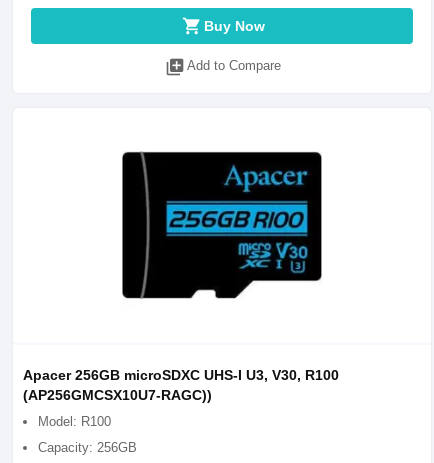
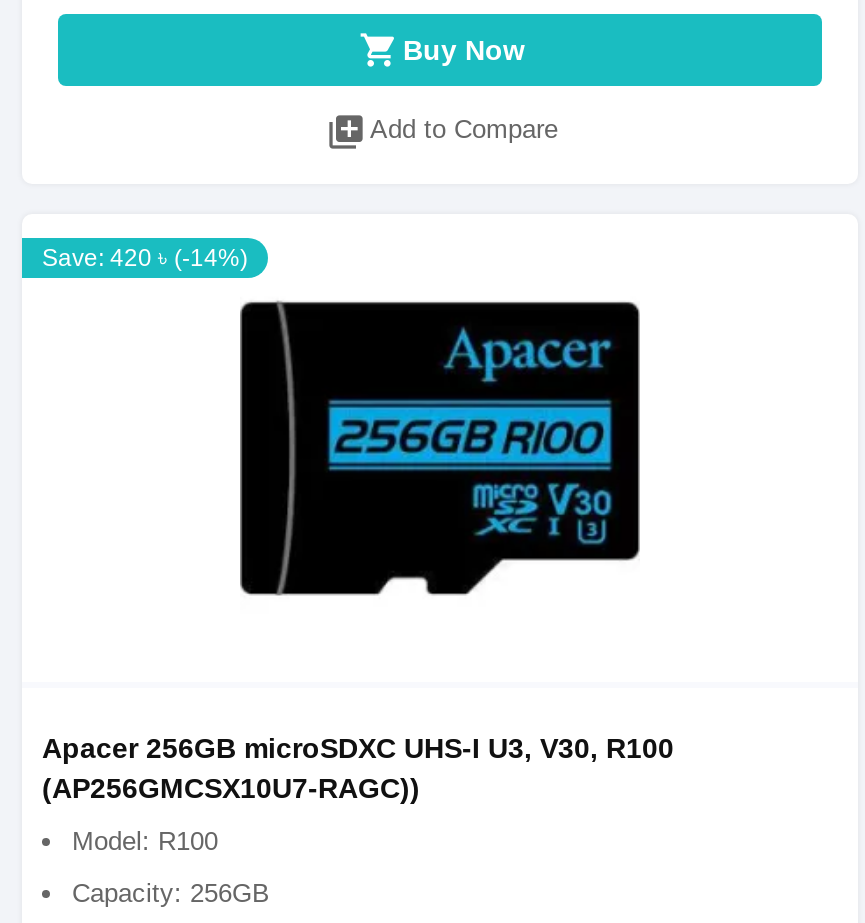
none -> [42,244,248,272] Save: 420 ৳ (-14%)

